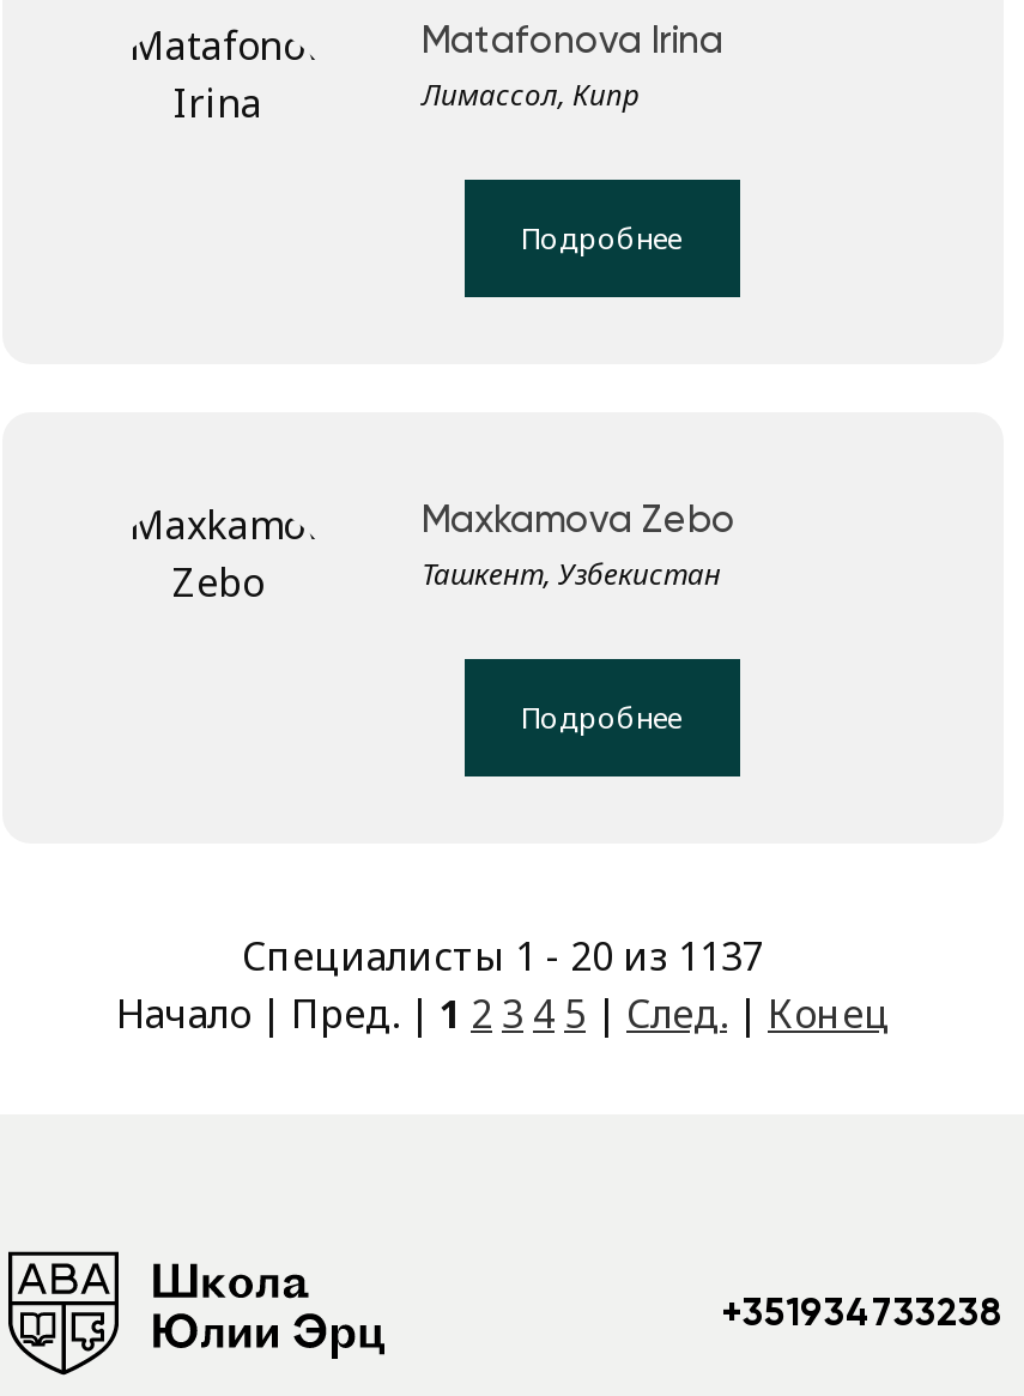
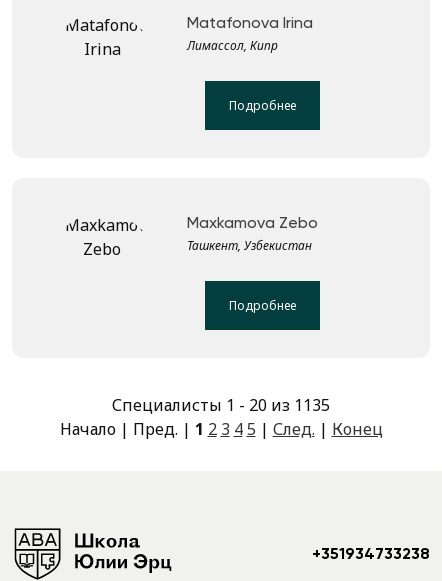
[242,930,764,983] Специалисты 1 - 20 из 1137 -> [112,394,330,416] Специалисты 1 - 20 из 1135

